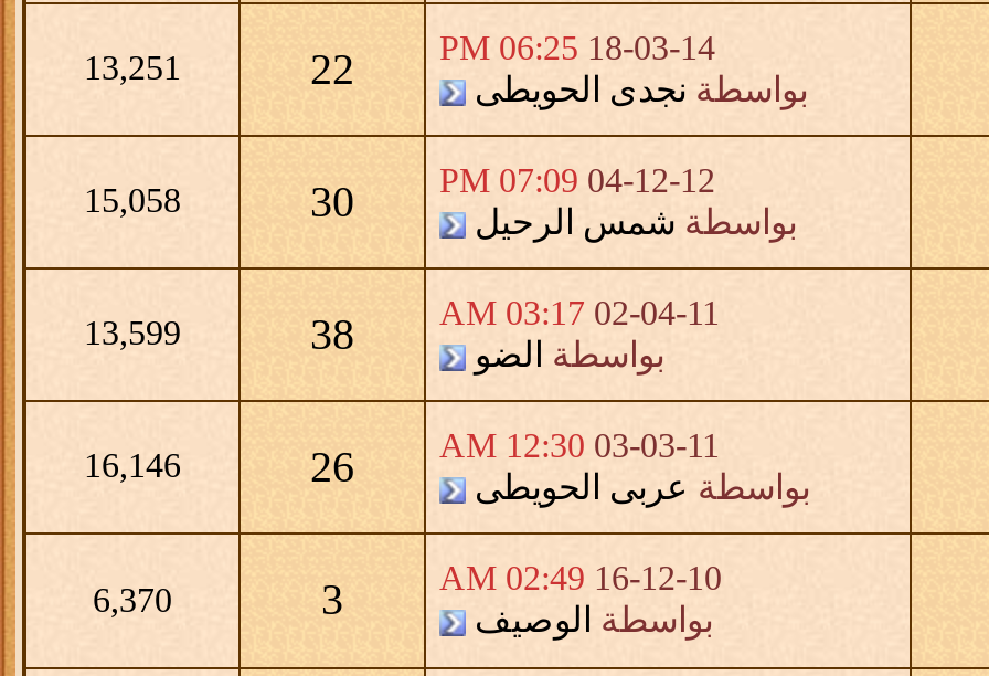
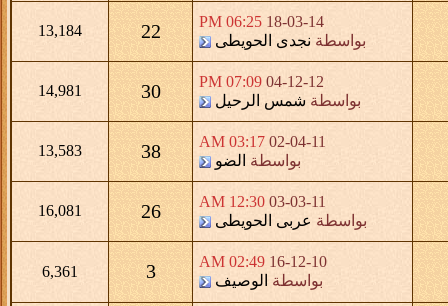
[84,48,181,85] 13,251 -> [38,22,82,39] 13,184
[84,180,181,218] 15,058 -> [38,82,82,99] 14,981
[84,313,181,351] 13,599 -> [38,142,82,159] 13,583
[84,446,181,483] 16,146 -> [38,202,82,219] 16,081
[93,580,172,618] 6,370 -> [42,263,78,280] 6,361

